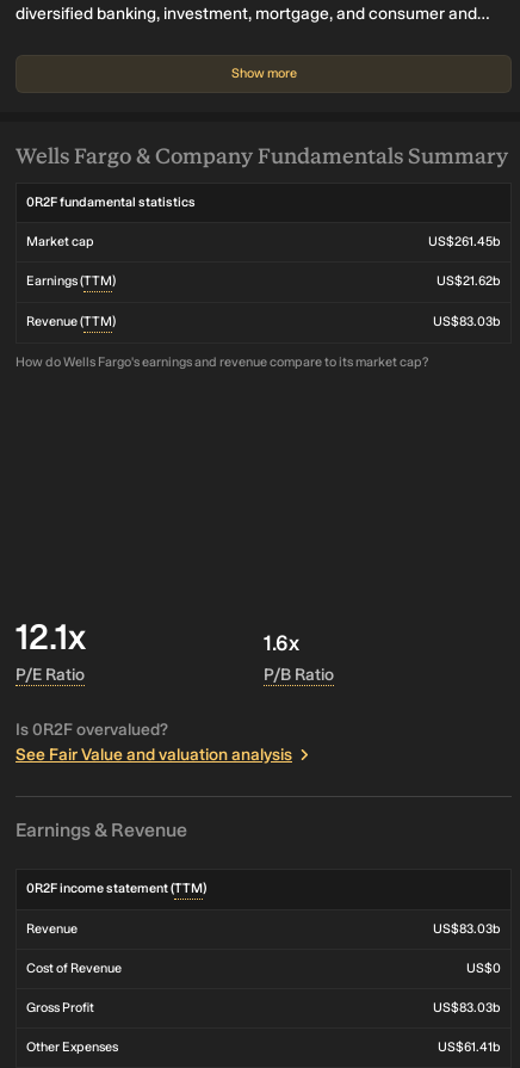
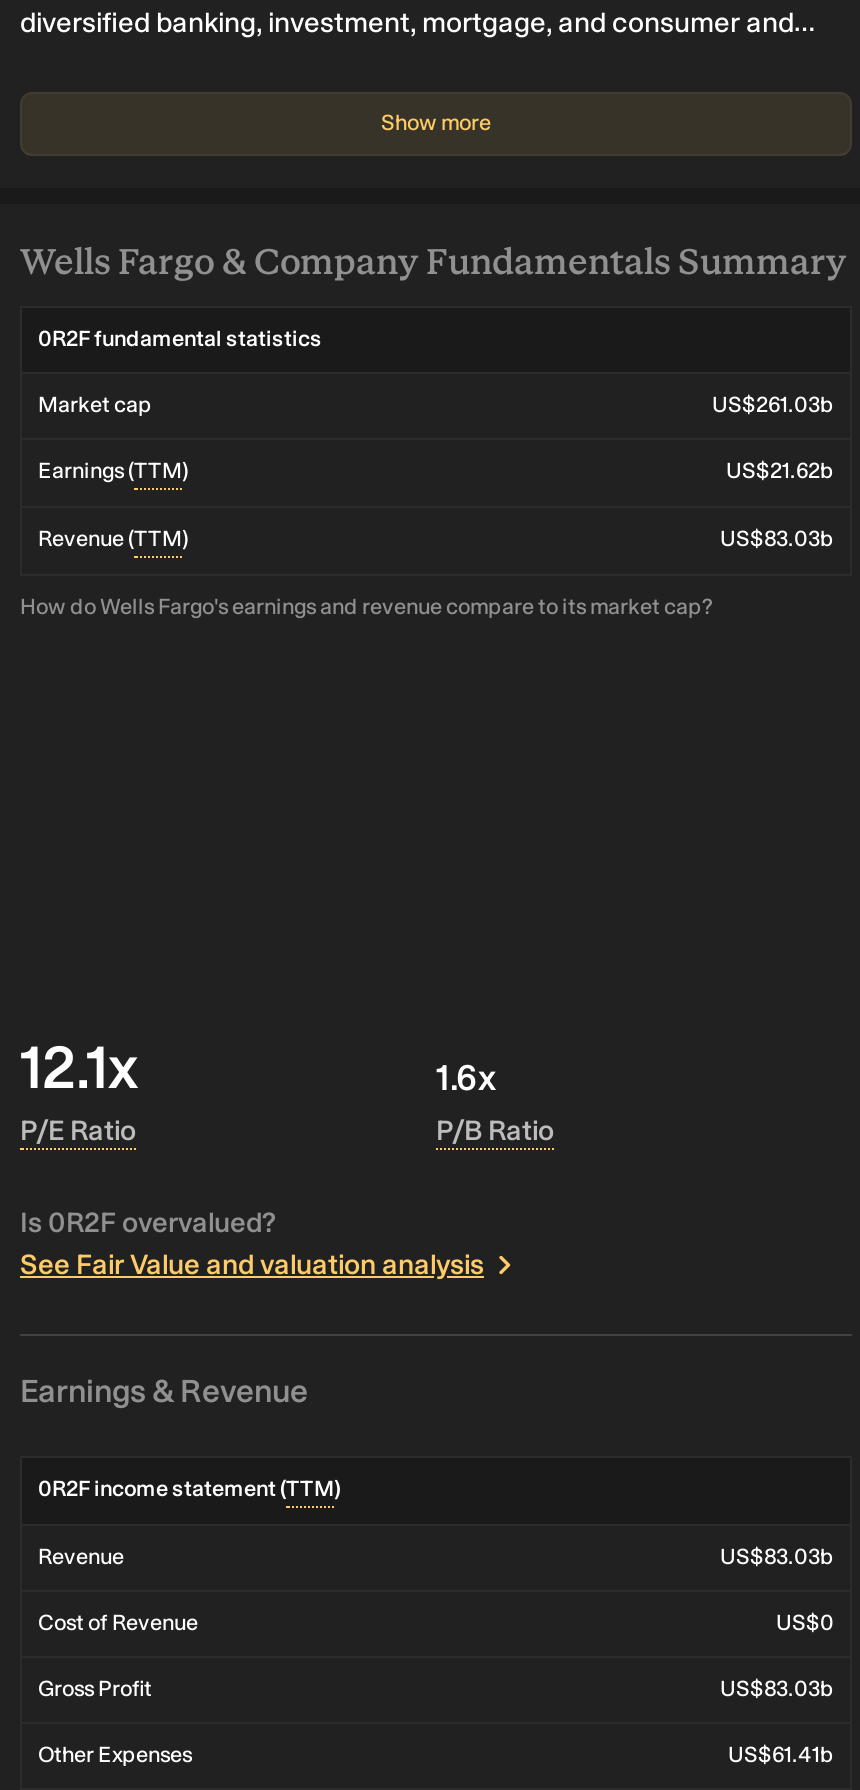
[428,234,501,249] US$261.45b -> [712,391,834,417] US$261.03b

